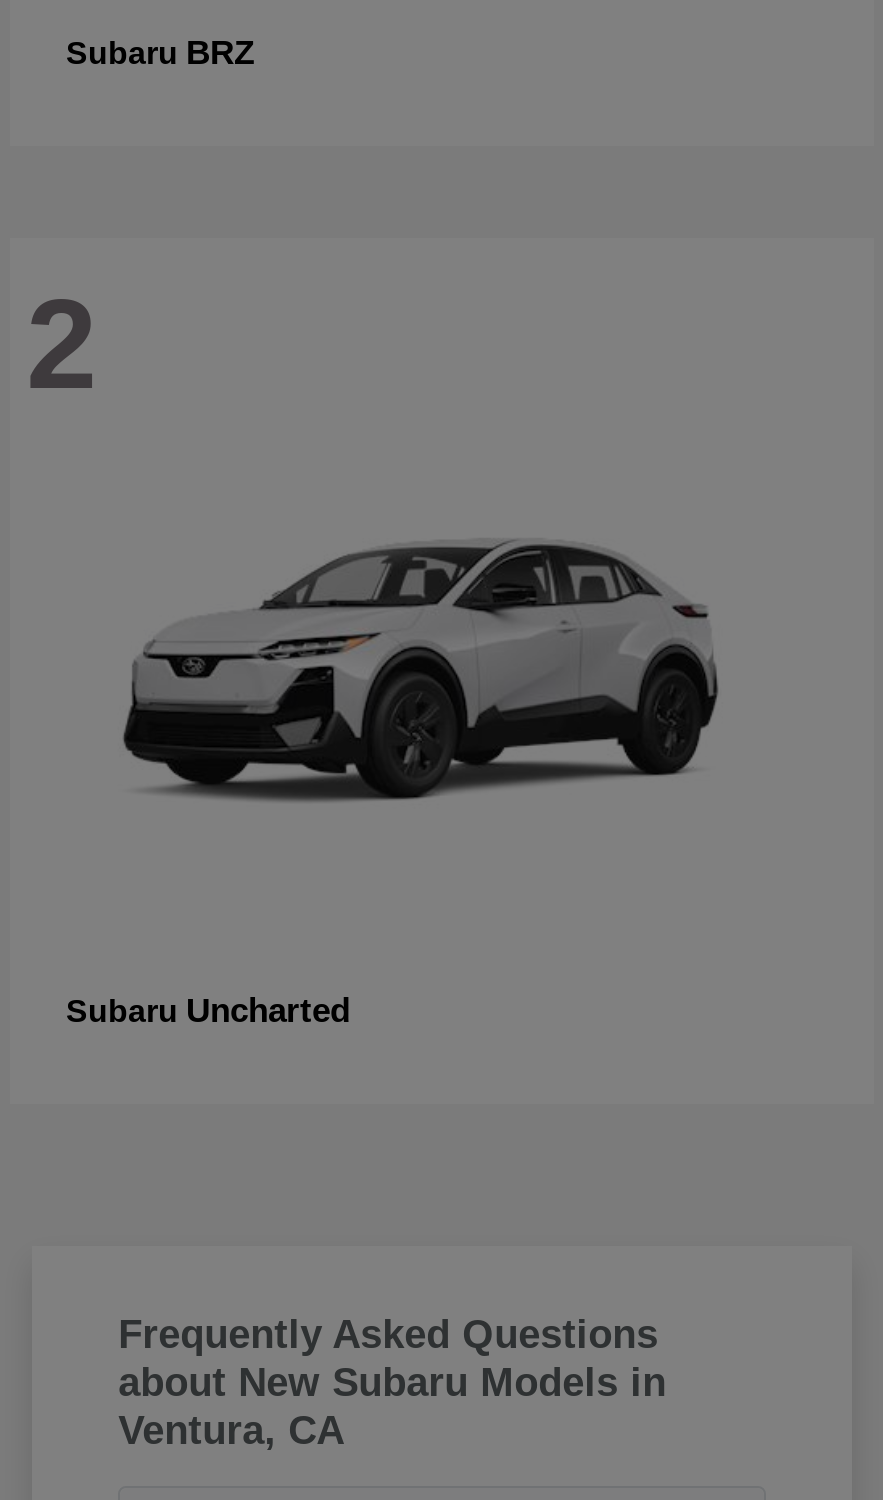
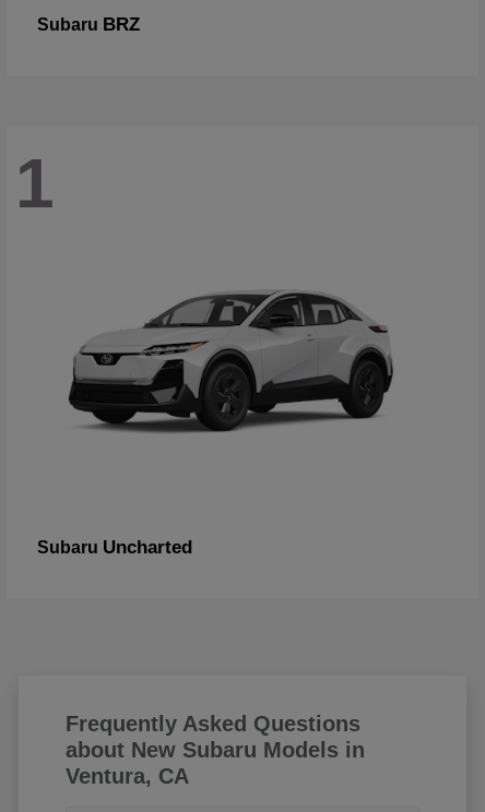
[26,271,98,415] 2 -> [15,144,55,222] 1

